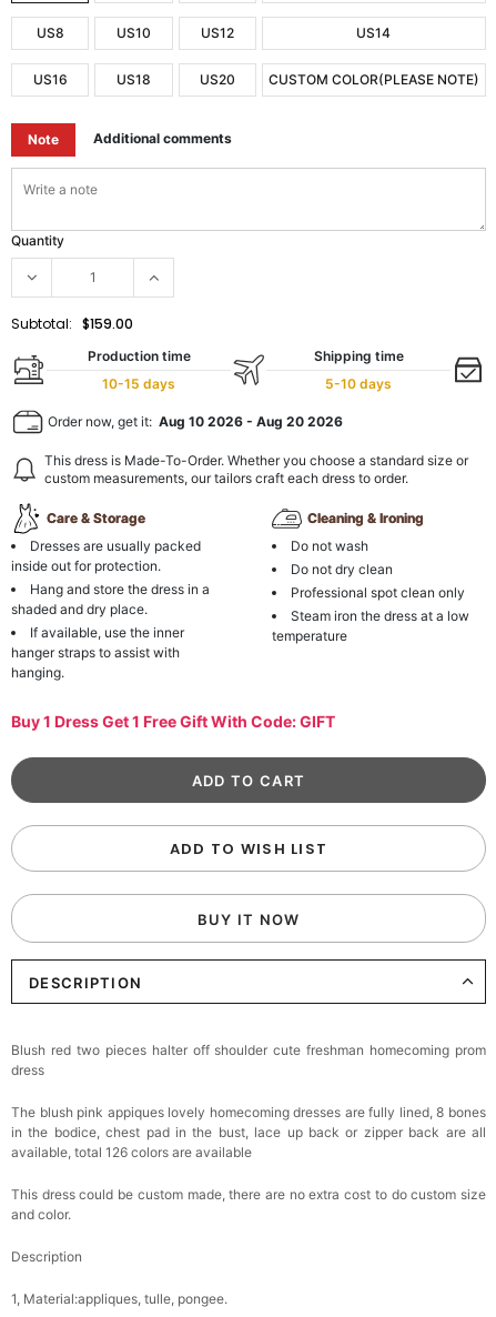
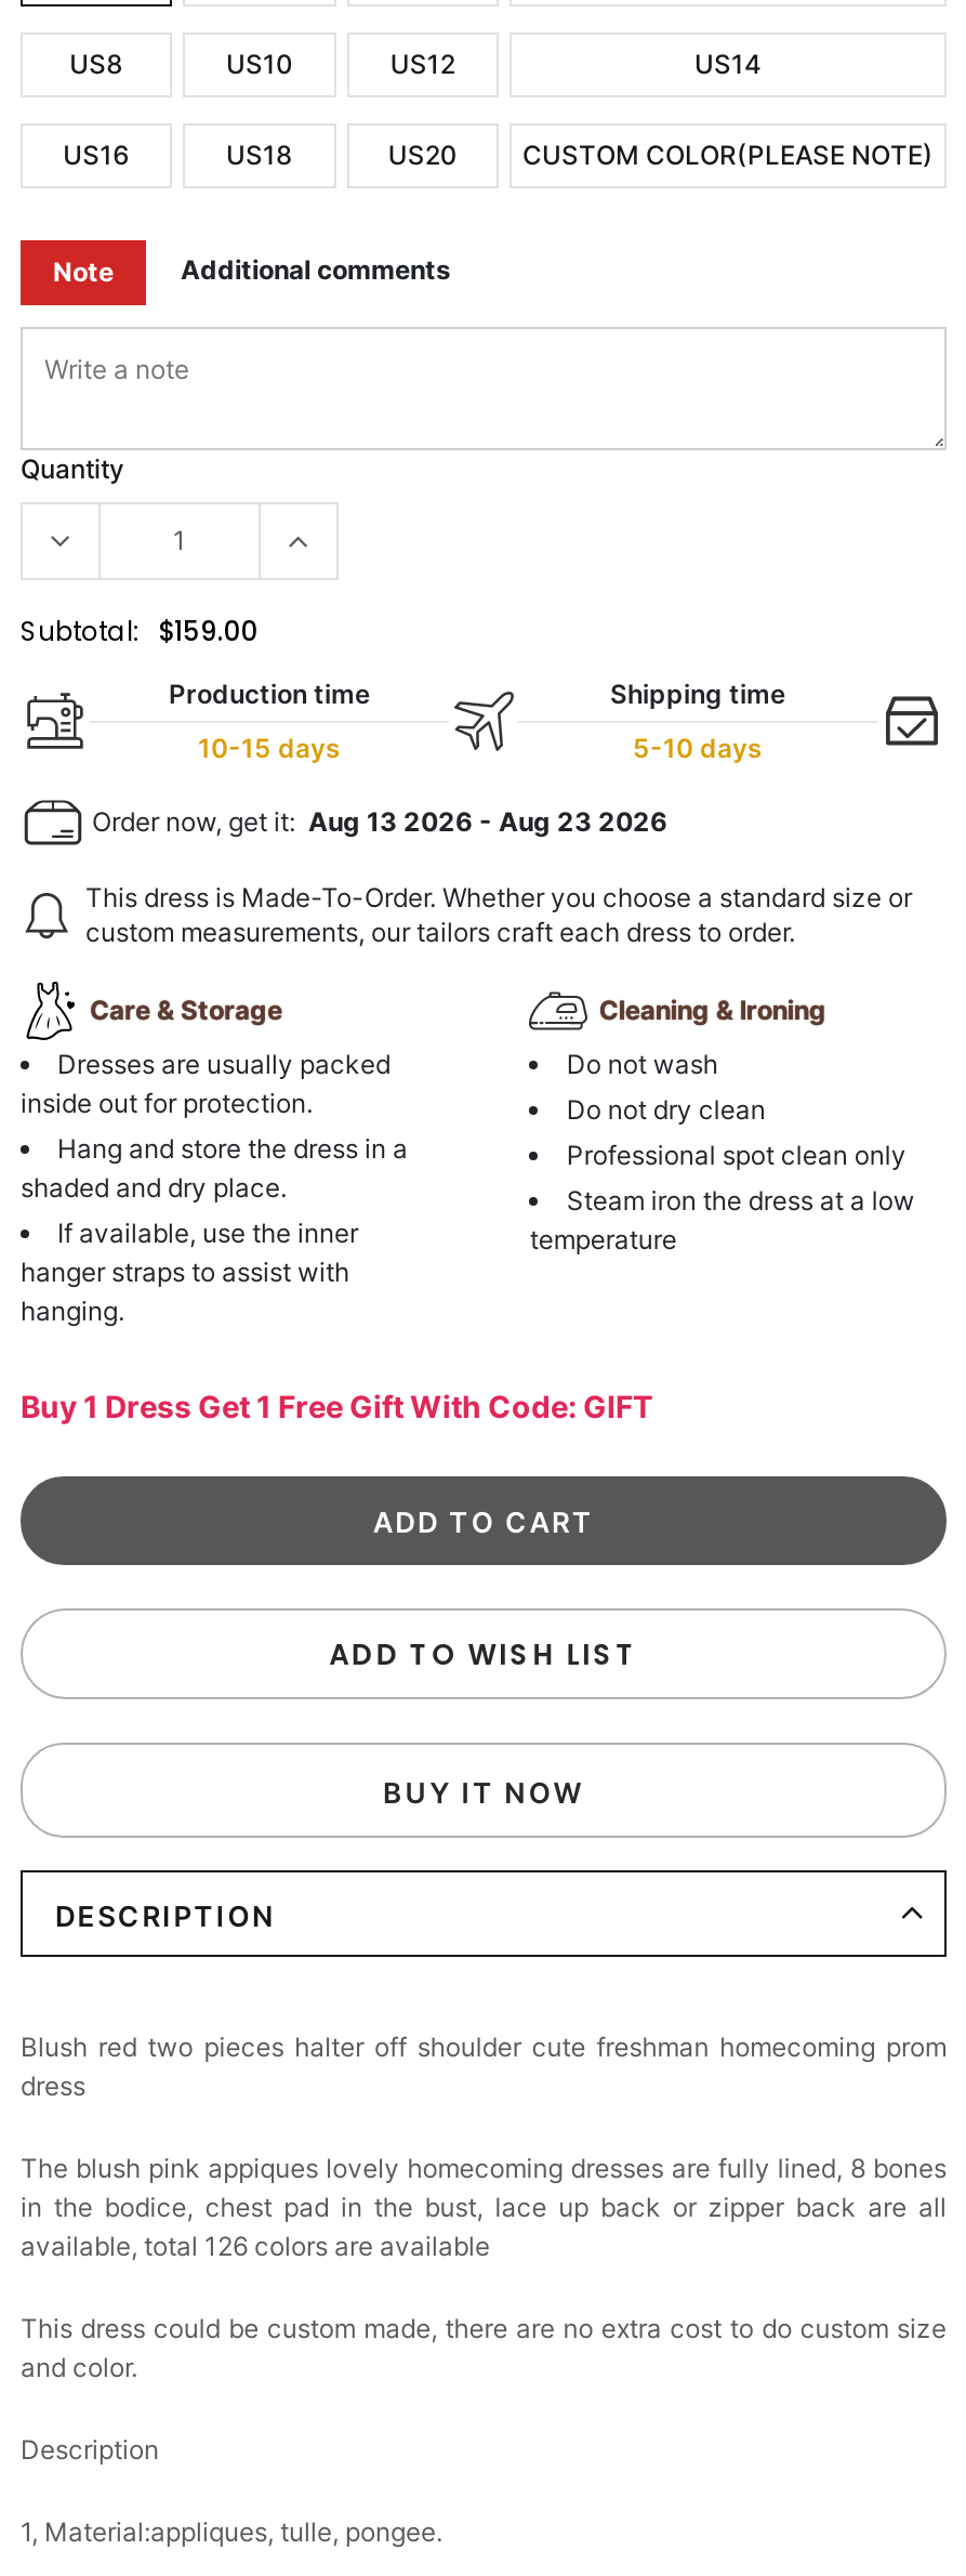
[44,413,343,429] Order now, get it: Aug 10 2026 - Aug 20 2026 -> [85,804,667,837] Order now, get it: Aug 13 2026 - Aug 23 2026

